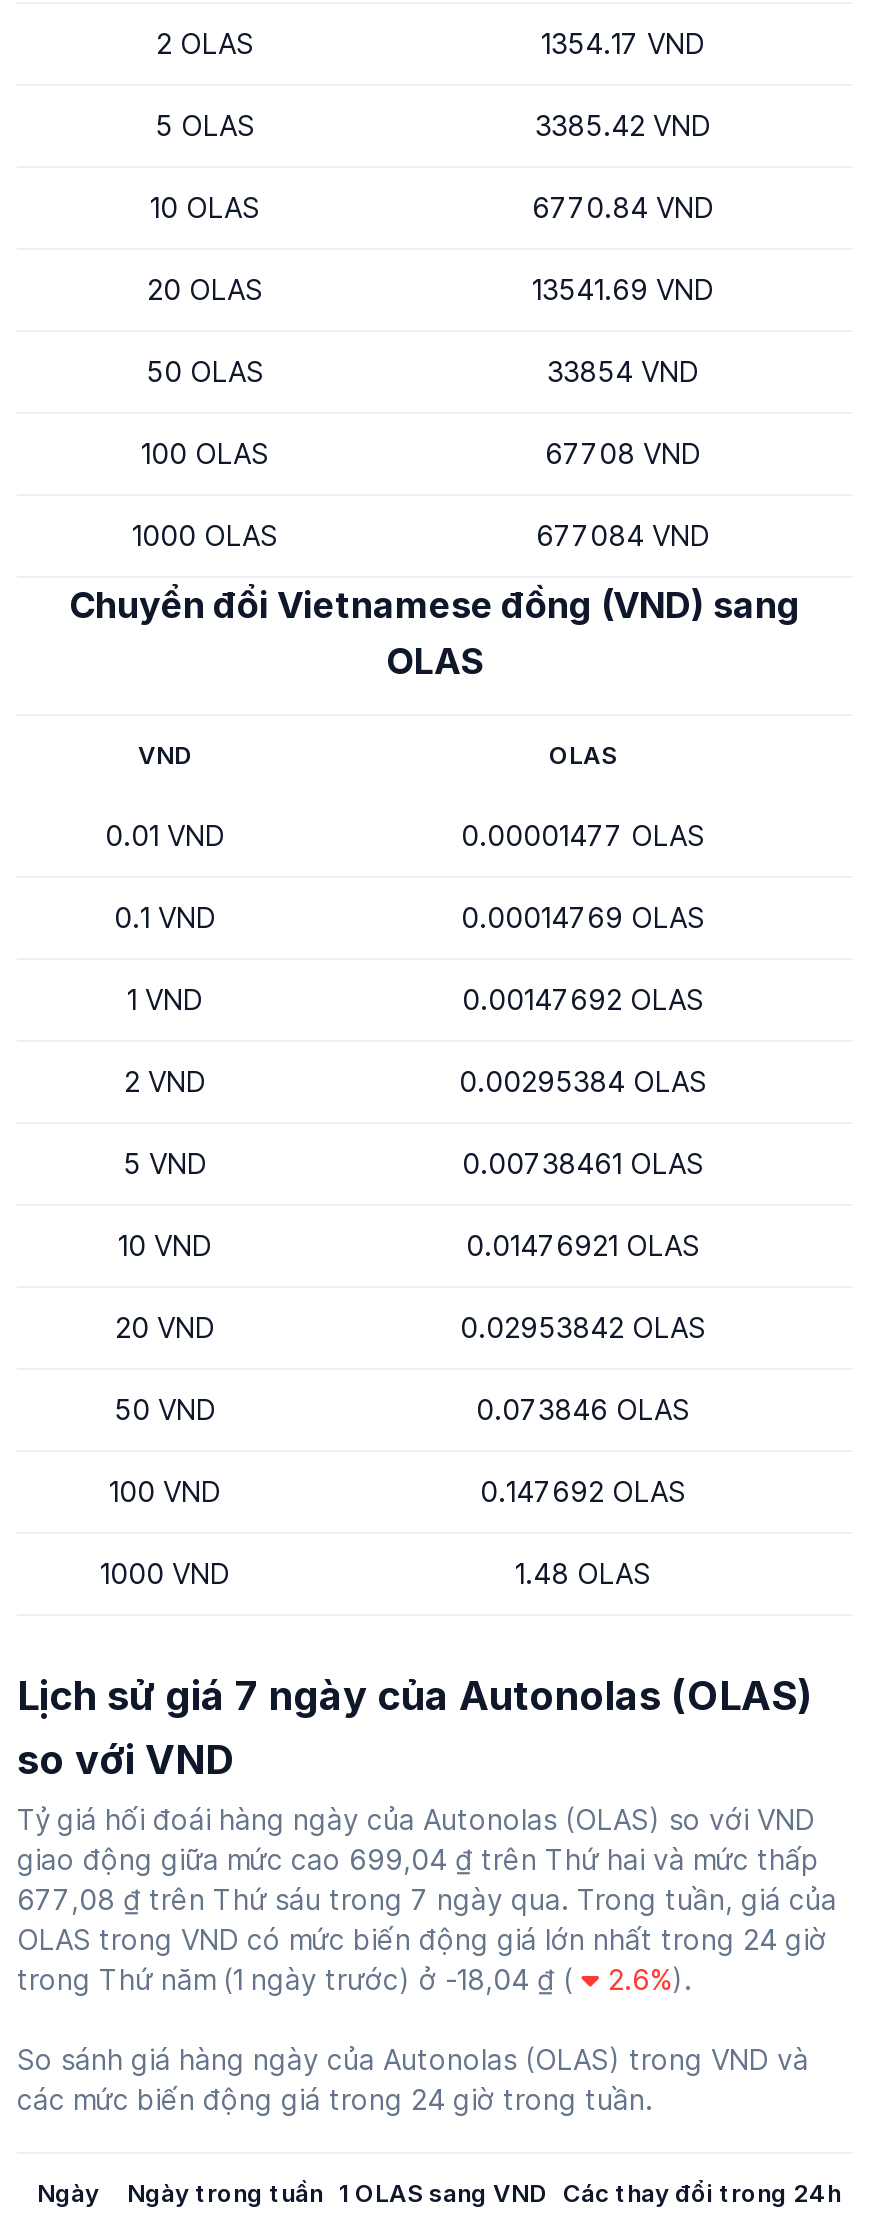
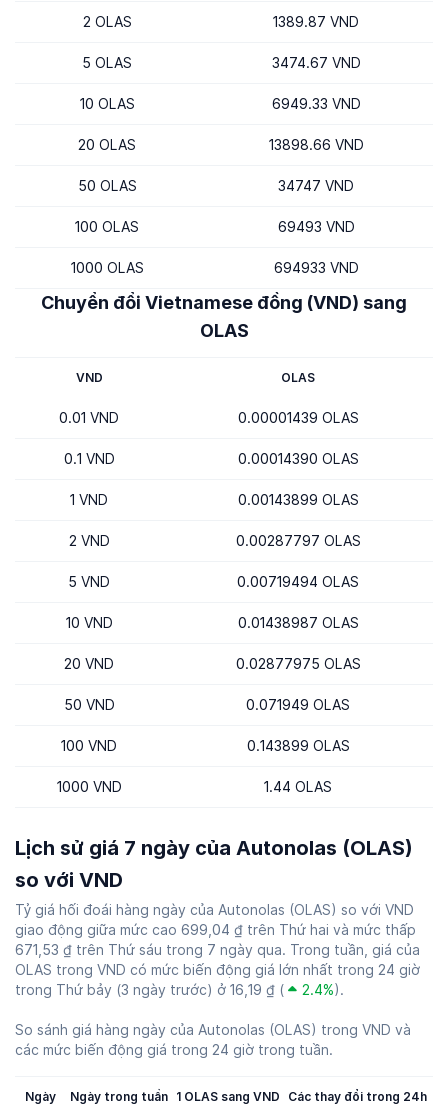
[541,26,705,60] 1354.17 VND -> [273,13,359,30] 1389.87 VND
[535,108,711,142] 3385.42 VND -> [271,54,360,71] 3474.67 VND
[532,190,714,224] 6770.84 VND -> [271,95,360,112] 6949.33 VND
[532,272,714,306] 13541.69 VND -> [268,136,363,153] 13898.66 VND
[547,354,699,388] 33854 VND -> [278,177,354,194] 34747 VND
[545,436,701,470] 67708 VND -> [277,218,354,235] 69493 VND
[536,518,710,552] 677084 VND -> [273,259,358,276] 694933 VND
[461,818,705,852] 0.00001477 OLAS -> [237,409,358,426] 0.00001439 OLAS
[461,900,705,934] 0.00014769 OLAS -> [237,450,358,467] 0.00014390 OLAS
[462,982,704,1016] 0.00147692 OLAS -> [237,491,358,508] 0.00143899 OLAS
[459,1064,707,1098] 0.00295384 OLAS -> [235,532,360,549] 0.00287797 OLAS
[462,1146,704,1180] 0.00738461 OLAS -> [237,573,359,590] 0.00719494 OLAS
[466,1228,700,1262] 0.01476921 OLAS -> [237,614,358,631] 0.01438987 OLAS
[460,1310,706,1344] 0.02953842 OLAS -> [235,655,360,672] 0.02877975 OLAS
[476,1392,690,1426] 0.073846 OLAS -> [246,696,350,713] 0.071949 OLAS
[480,1474,686,1508] 0.147692 OLAS -> [246,737,349,754] 0.143899 OLAS
[515,1556,651,1590] 1.48 OLAS -> [264,778,332,795] 1.44 OLAS
[17,1882,837,1916] 677,08 ₫ trên Thứ sáu trong 7 ngày qua. Trong tuần, giá của -> [15,941,420,958] 671,53 ₫ trên Thứ sáu trong 7 ngày qua. Trong tuần, giá của
[17,1962,573,1996] trong Thứ năm (1 ngày trước) ở -18,04 ₫ ( -> [15,981,284,998] trong Thứ bảy (3 ngày trước) ở 16,19 ₫ (
[608,1962,692,1996] 2.6%). -> [301,981,343,998] 2.4%).

